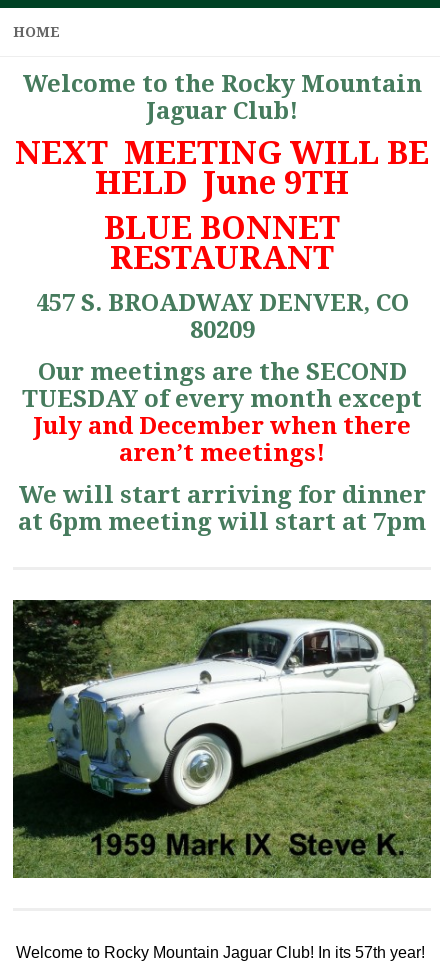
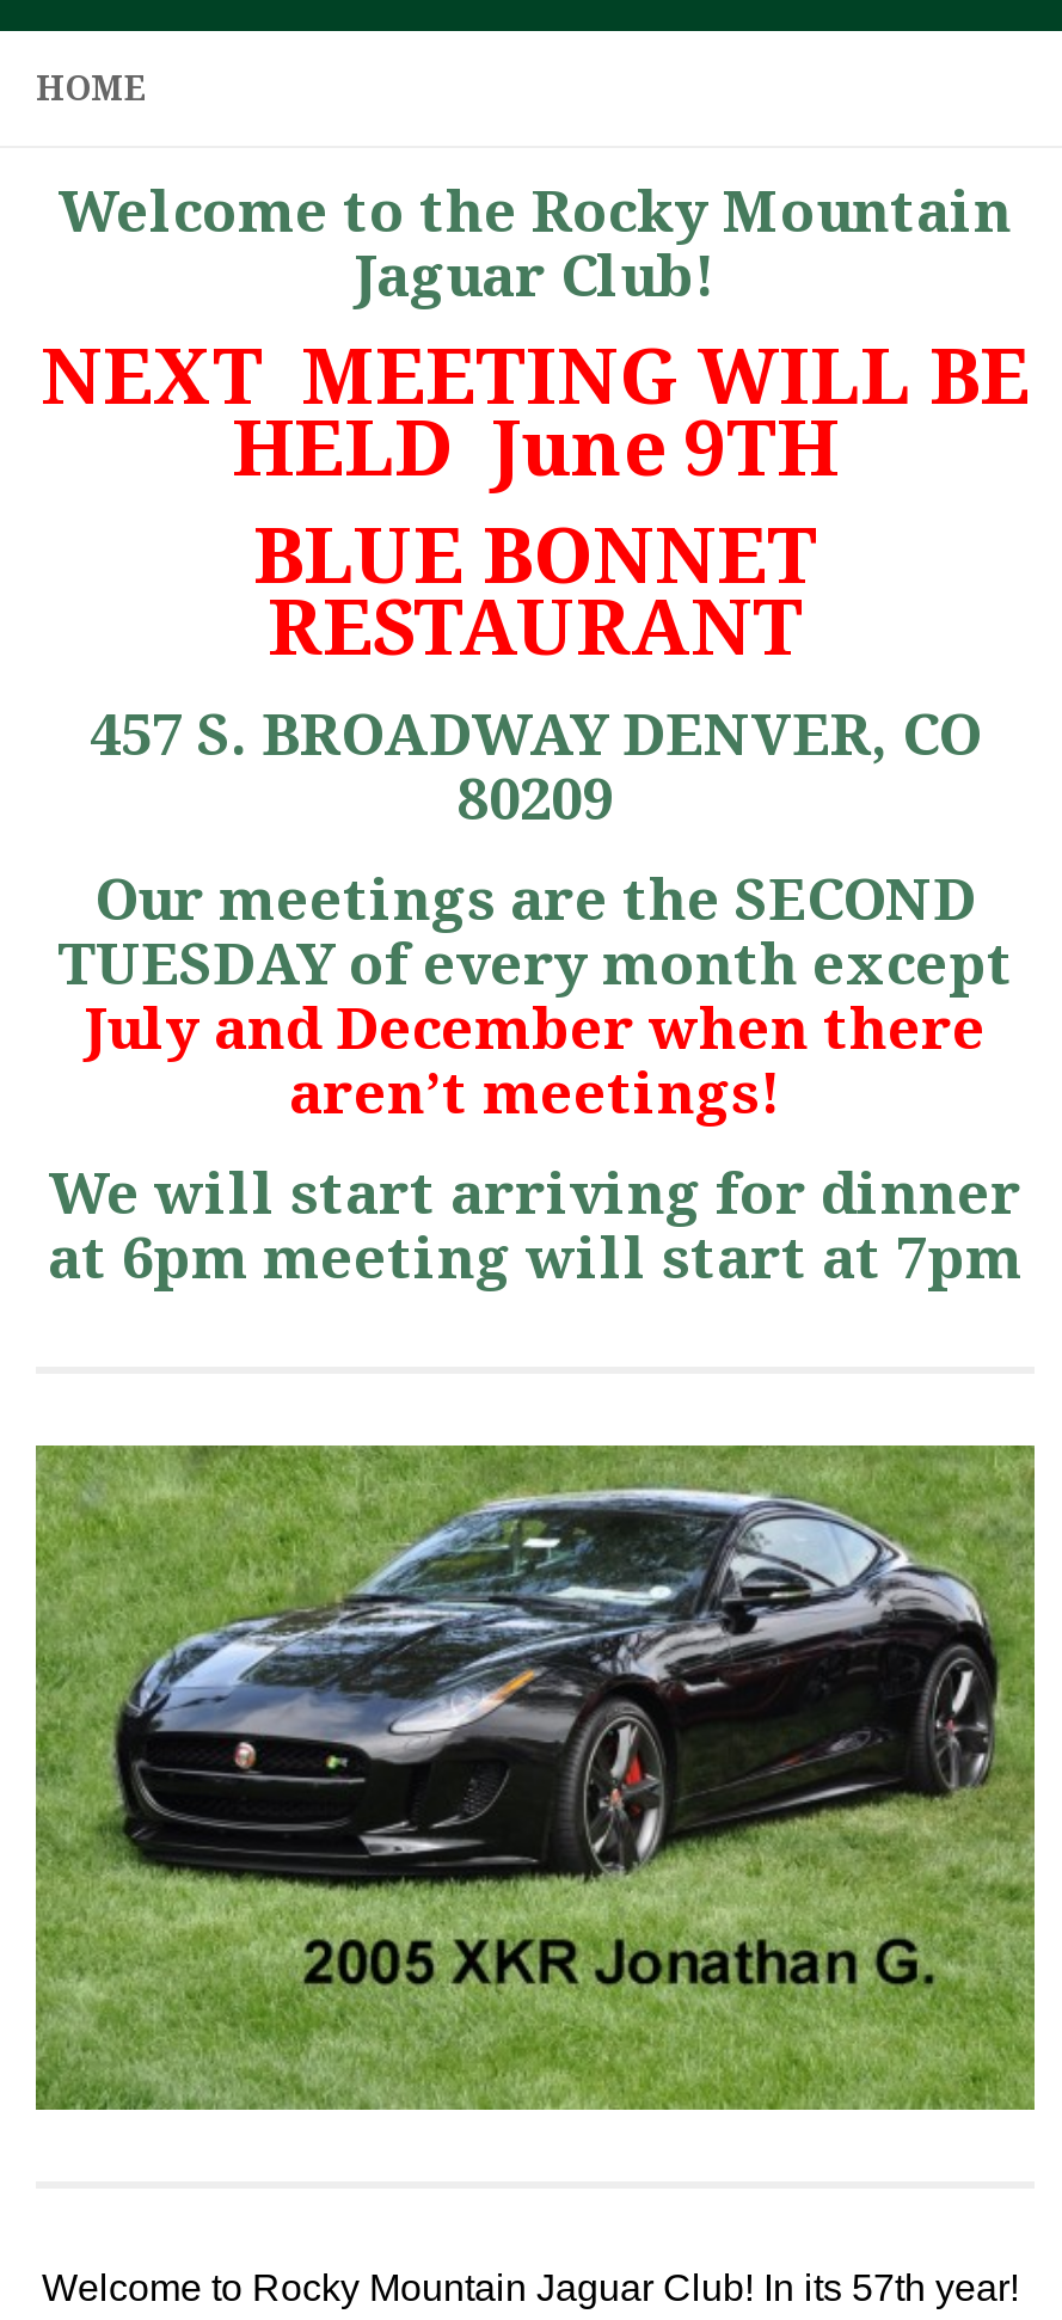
[12,599,431,879] [image] -> [33,1443,1035,2110] [image]

